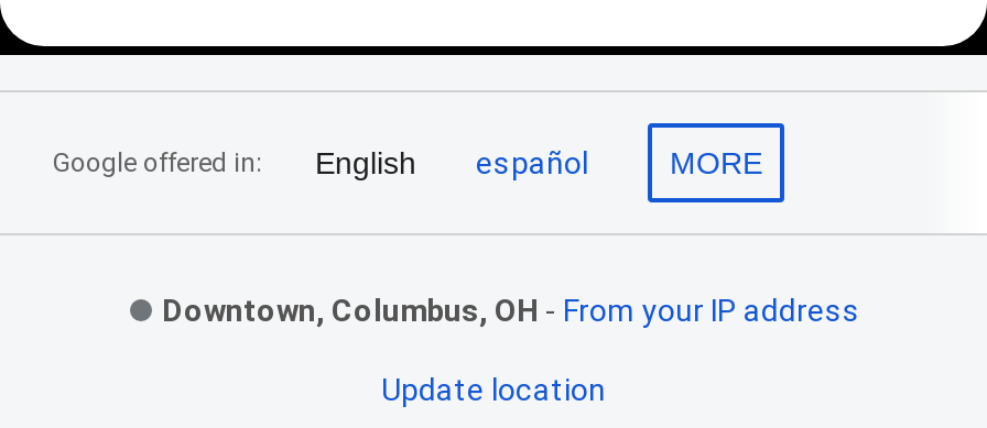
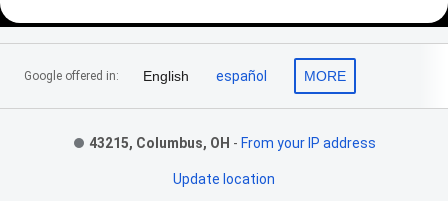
[162,293,860,328] Downtown, Columbus, OH - From your IP address -> [88,135,375,151] 43215, Columbus, OH - From your IP address

